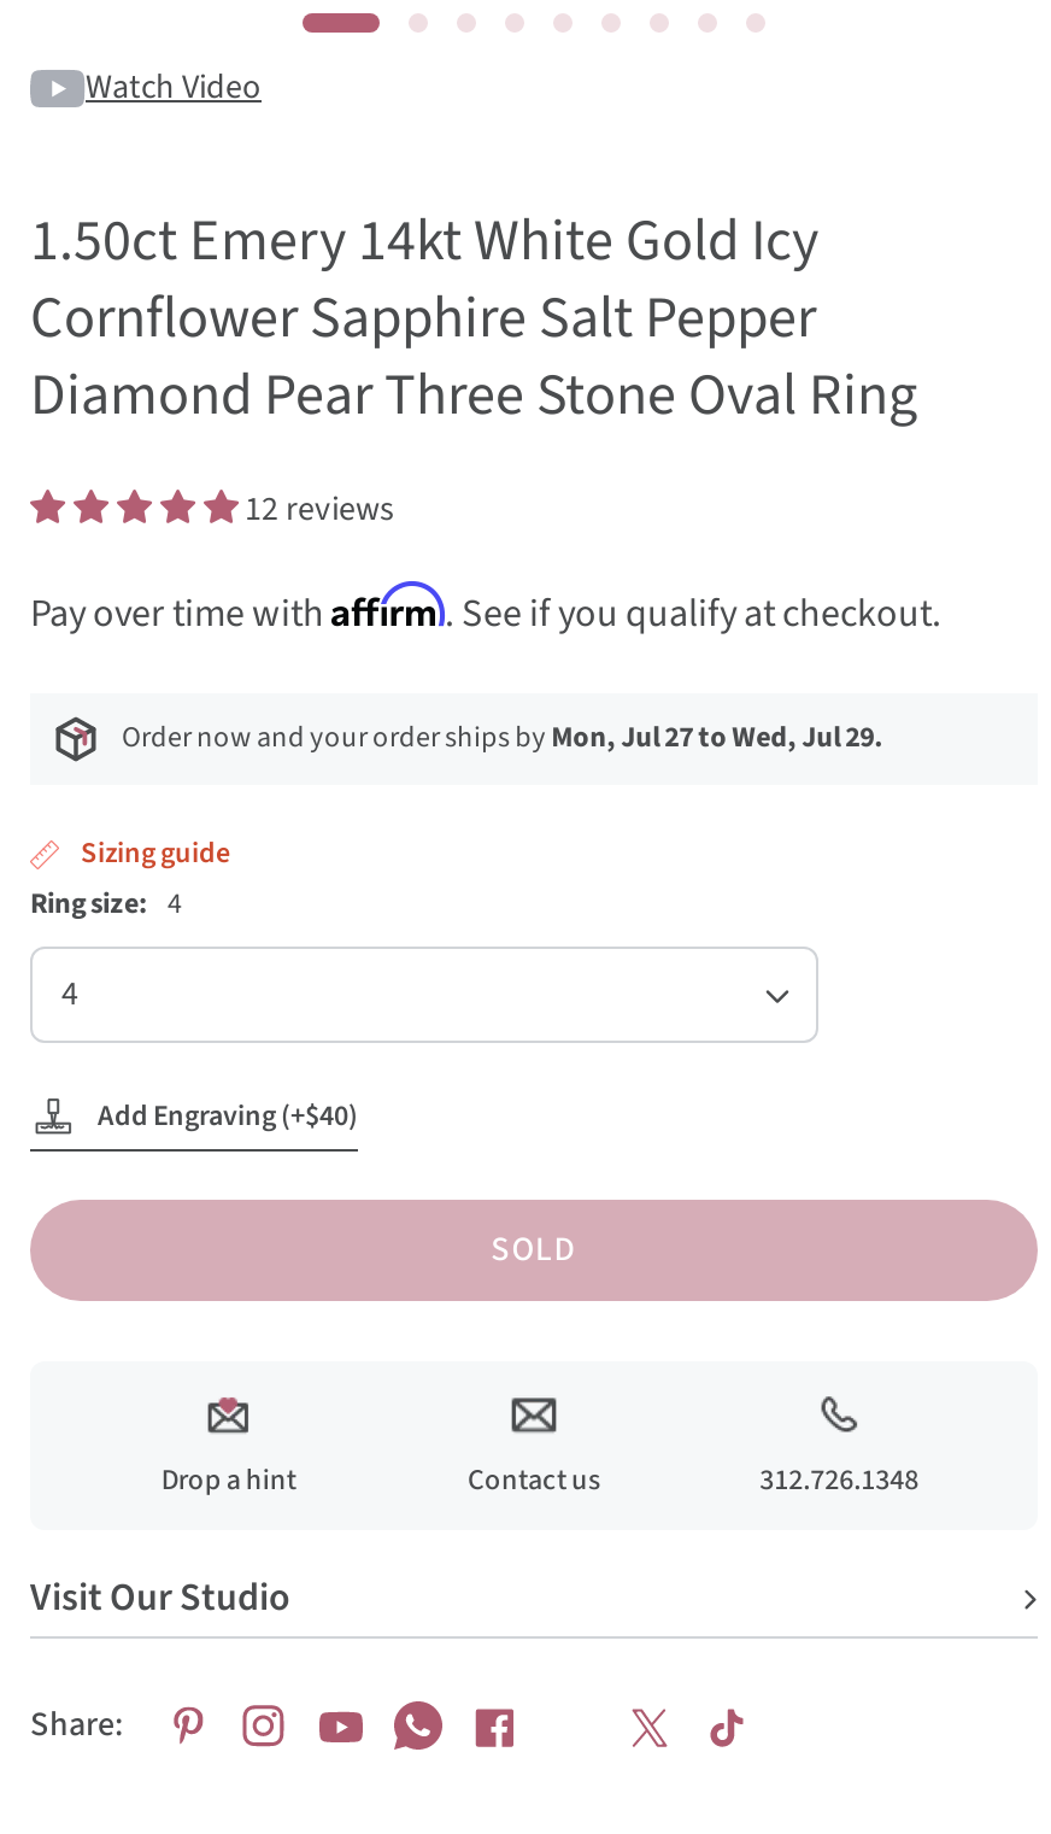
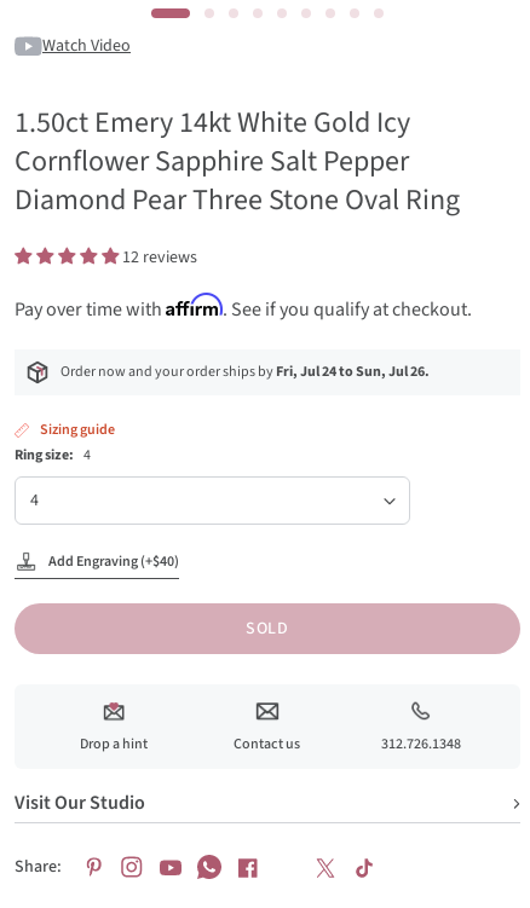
[122,717,884,758] Order now and your order ships by Mon, Jul 27 to Wed, Jul 29. -> [61,362,430,382] Order now and your order ships by Fri, Jul 24 to Sun, Jul 26.

